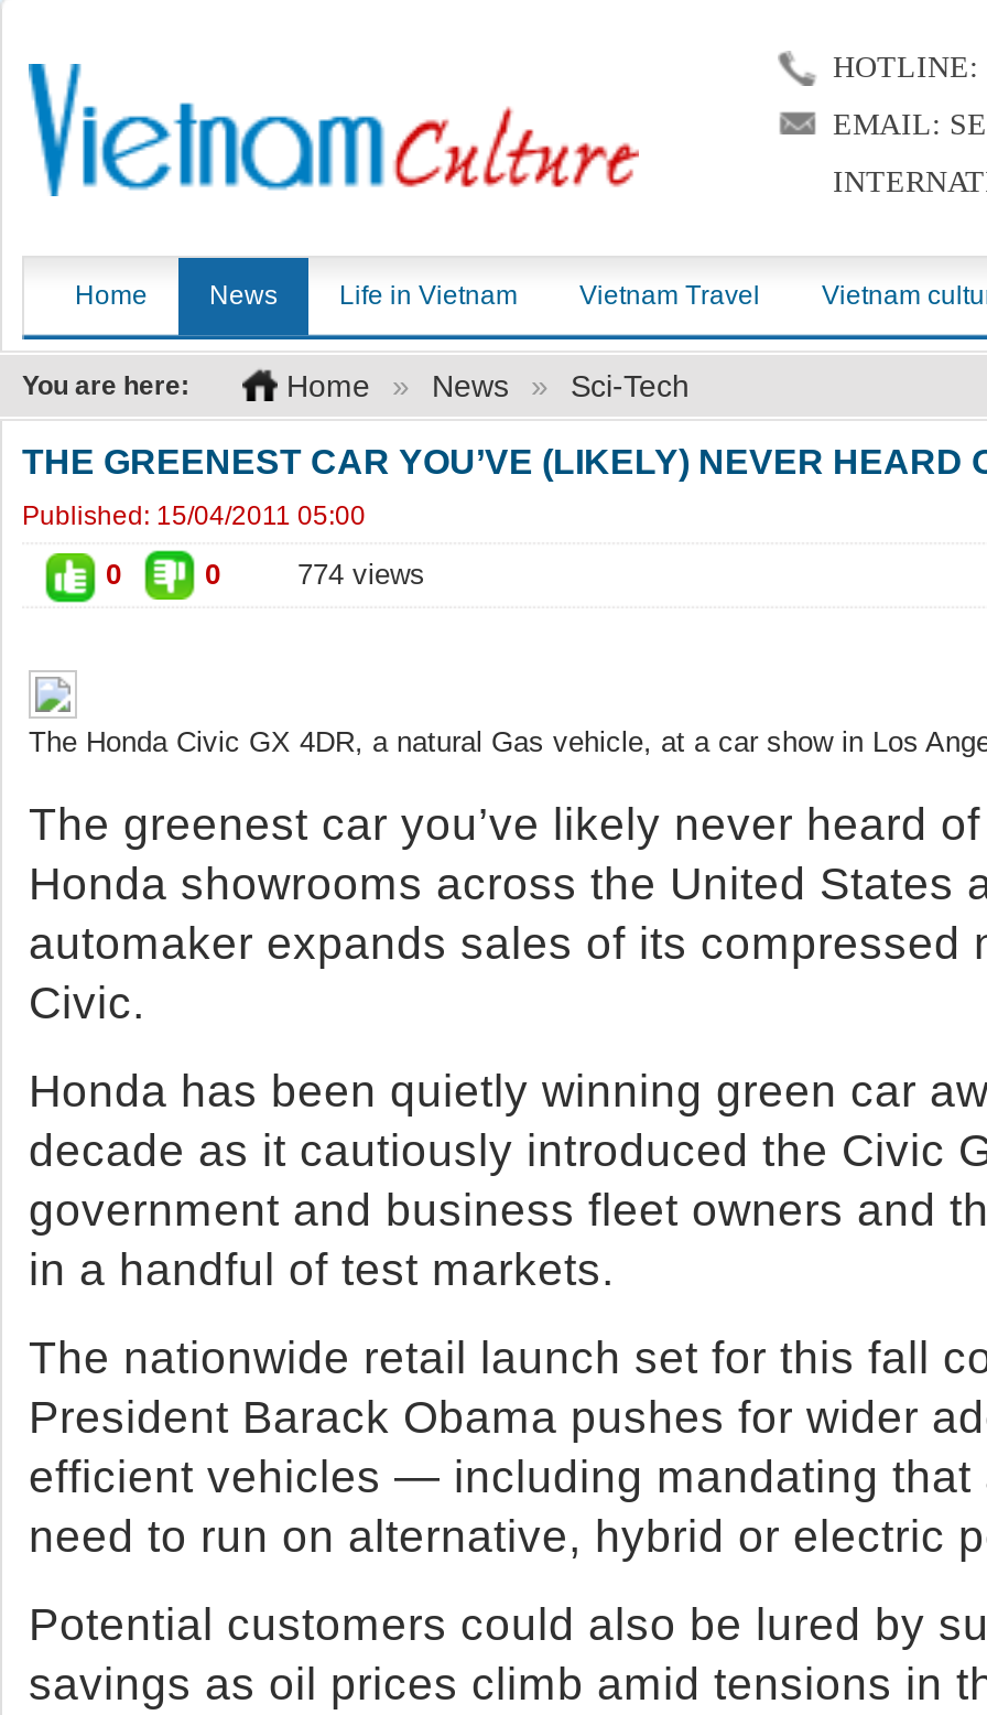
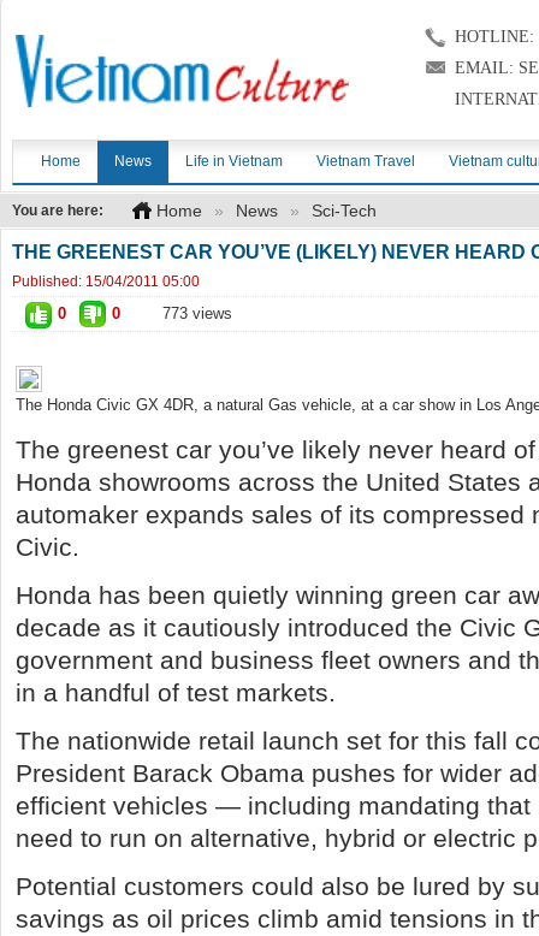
[297,558,425,591] 774 views -> [162,304,232,322] 773 views

